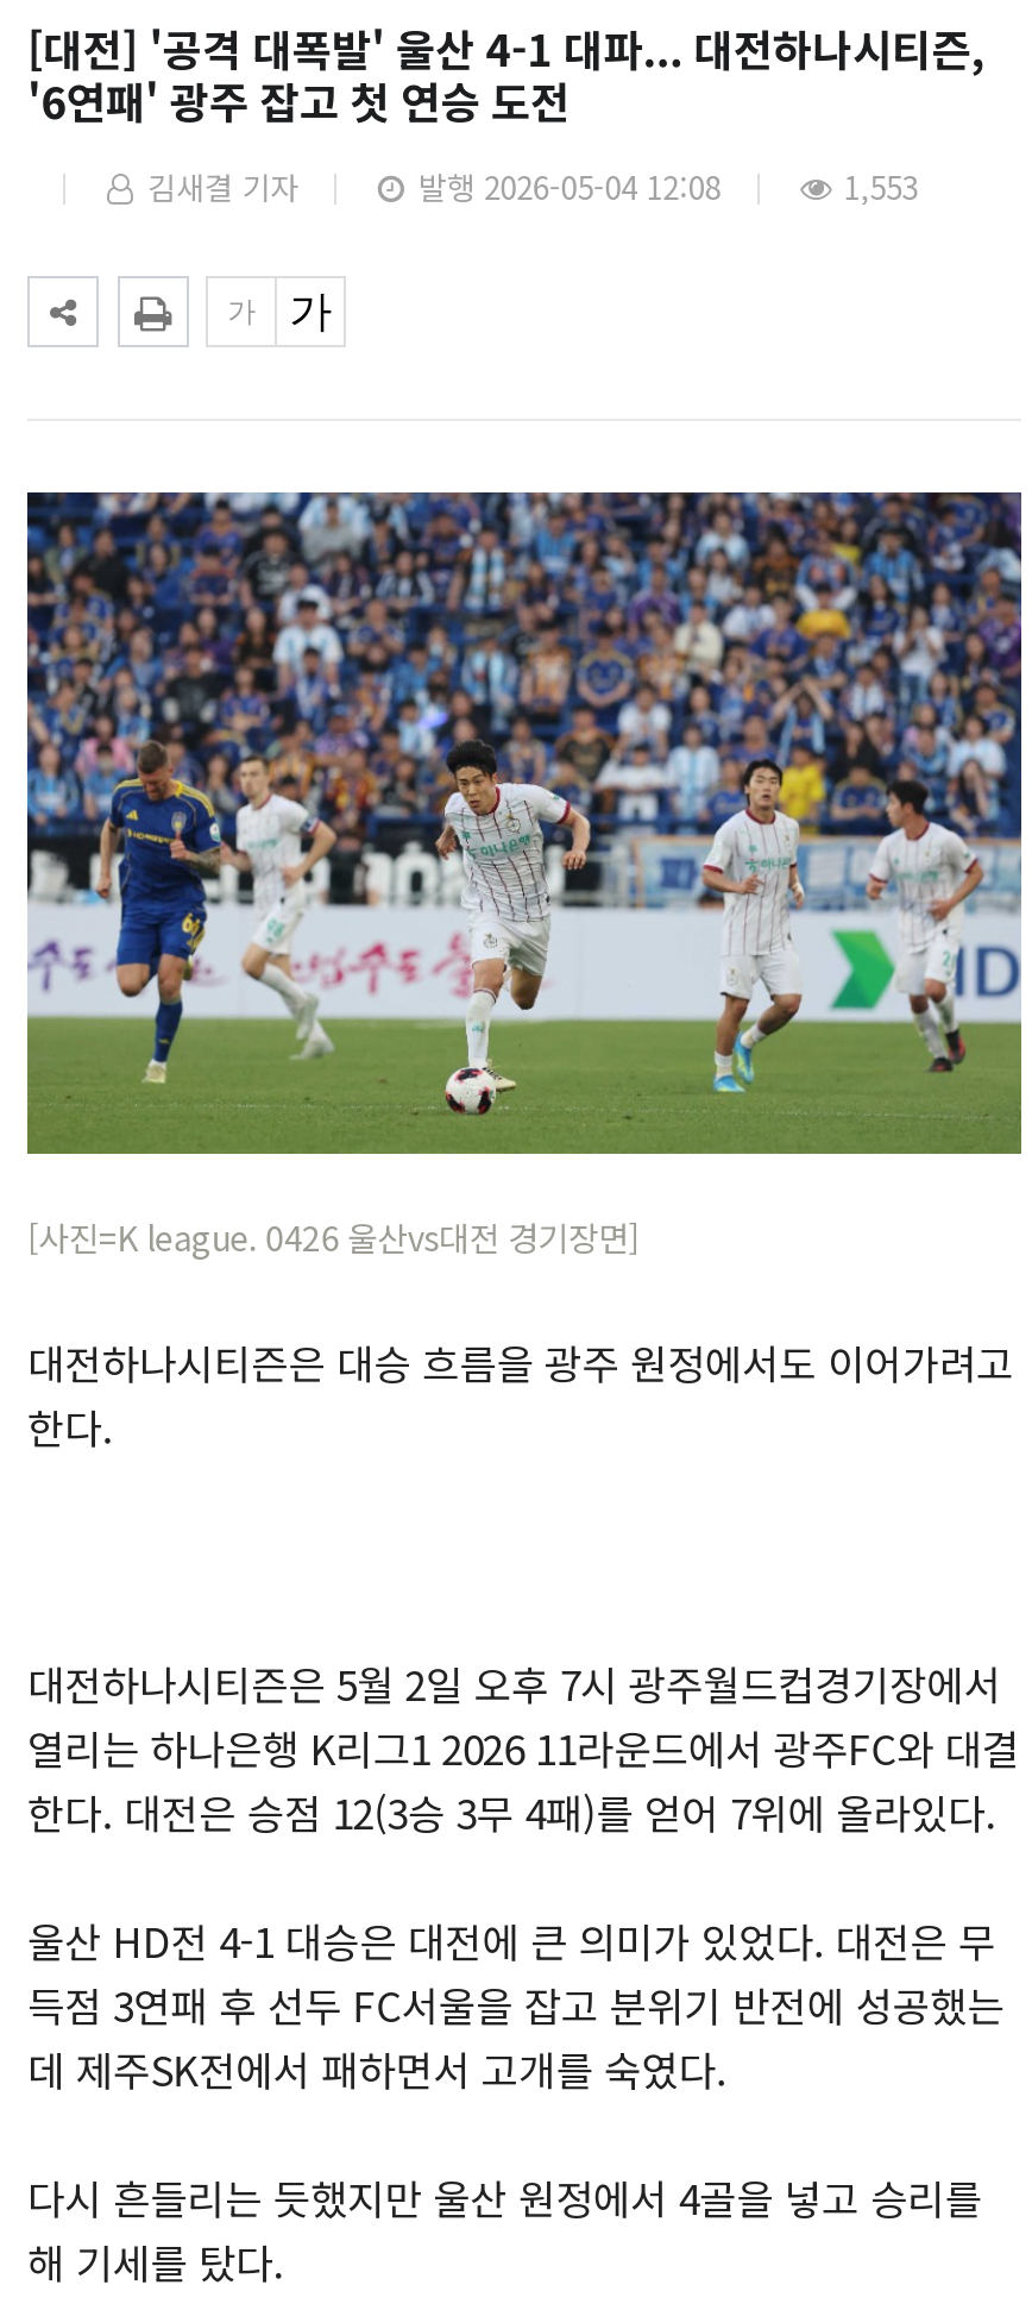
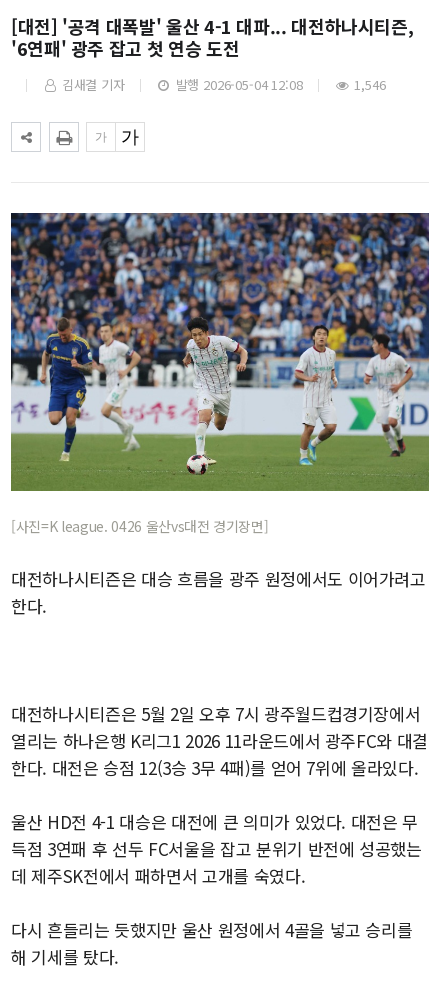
[837,164,918,209] 1,553 -> [351,75,386,94] 1,546

